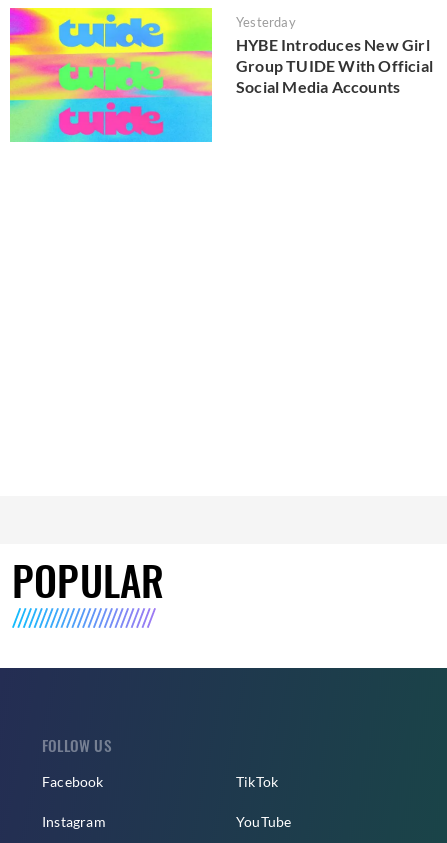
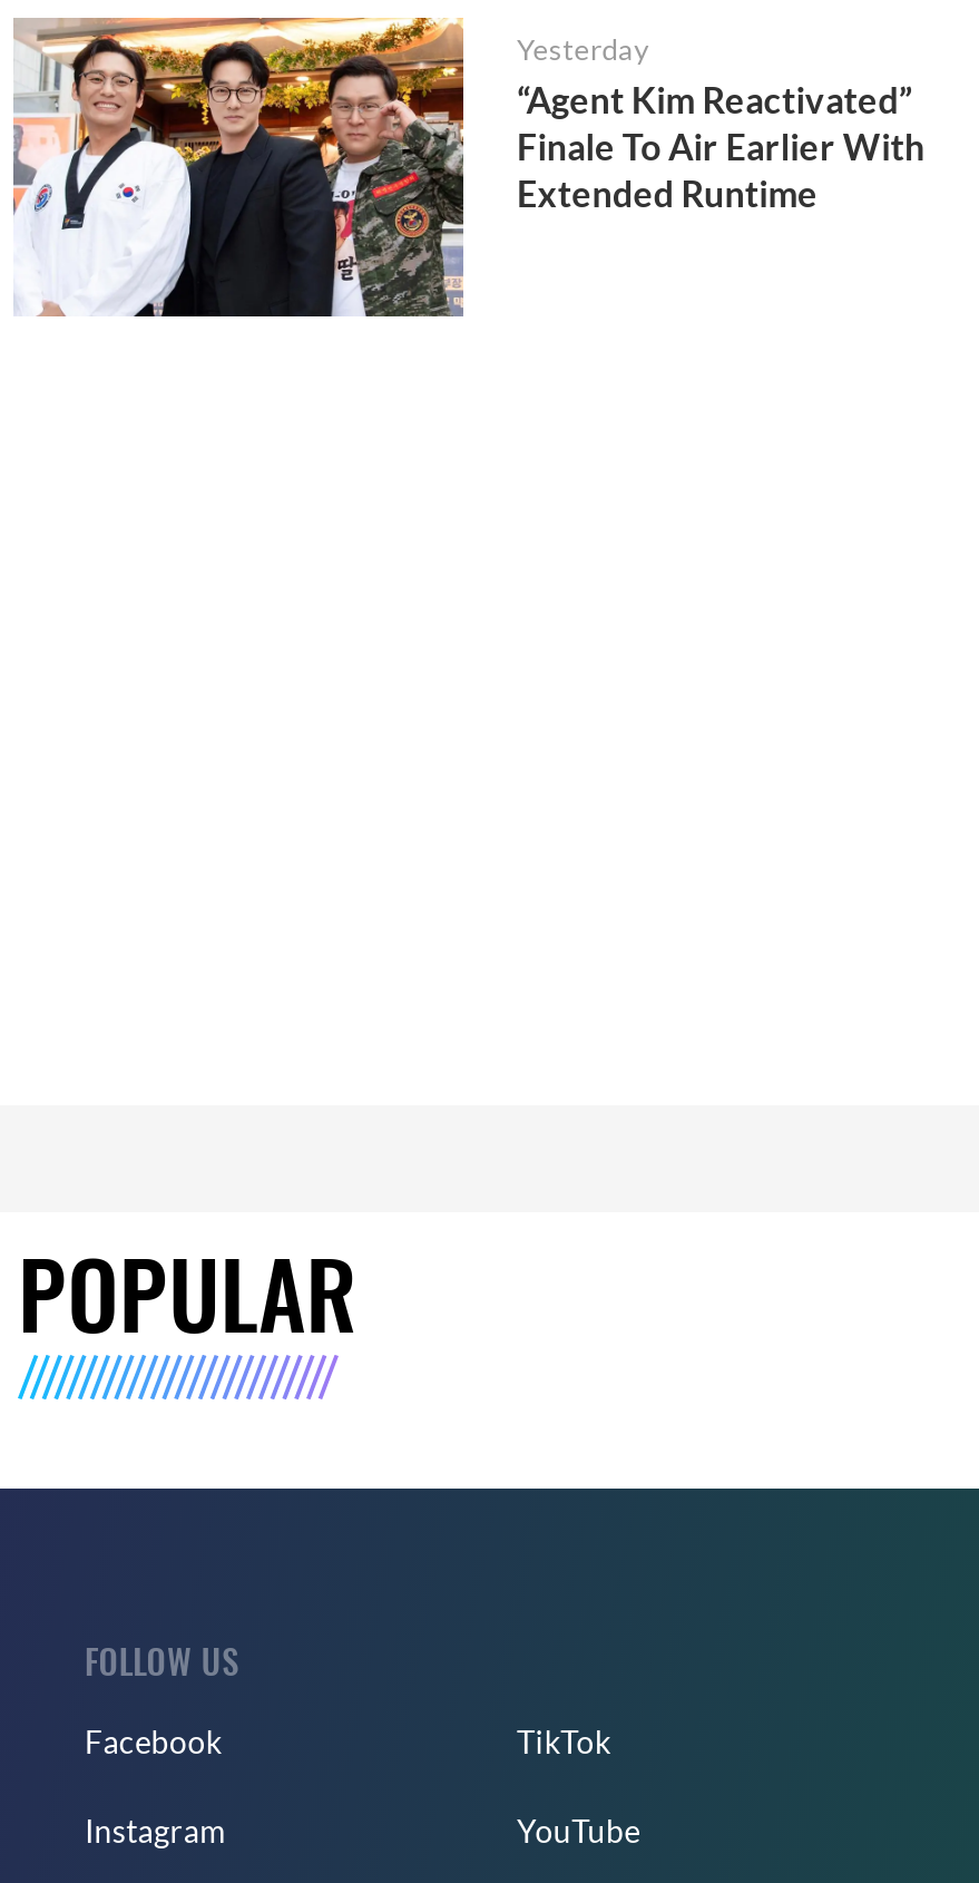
[9,7,433,143] [image] | HYBE Introduces New Girl | Group TUIDE With Official | Social Media Accounts -> [11,16,925,319] [image] | “Agent Kim Reactivated” | Finale To Air Earlier With | Extended Runtime

